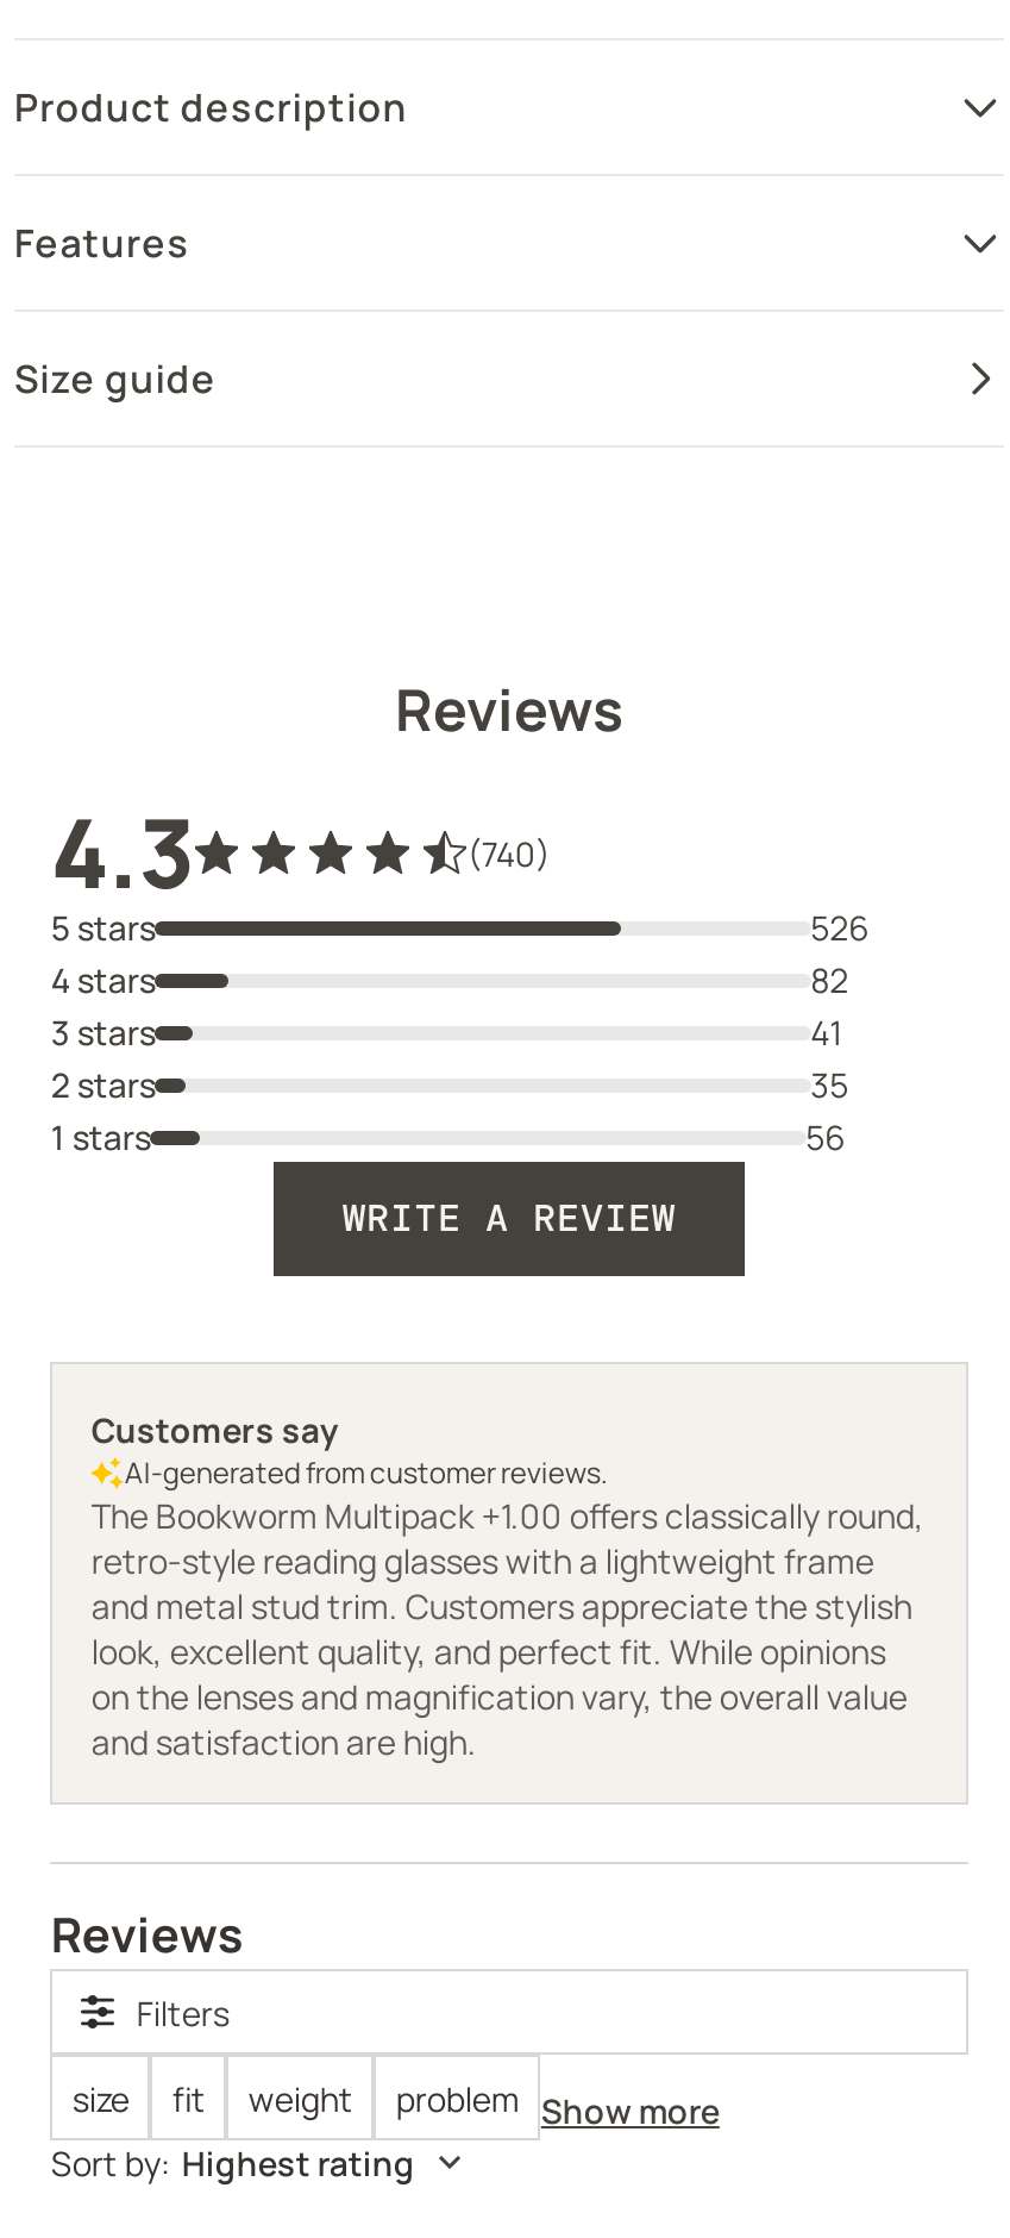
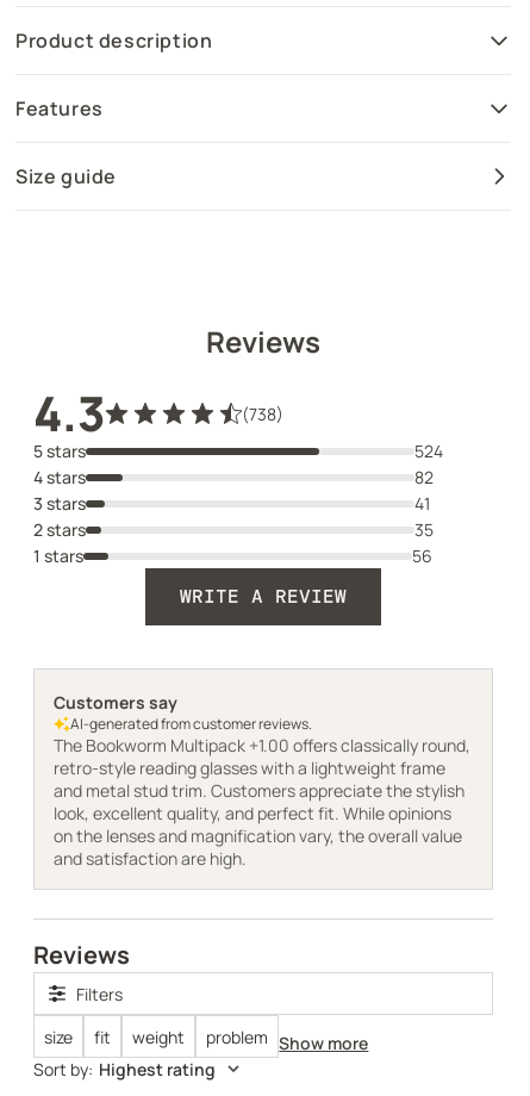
[467,831,551,876] (740) -> [242,403,284,425] (738)
[810,905,870,950] 526 -> [414,440,443,462] 524

